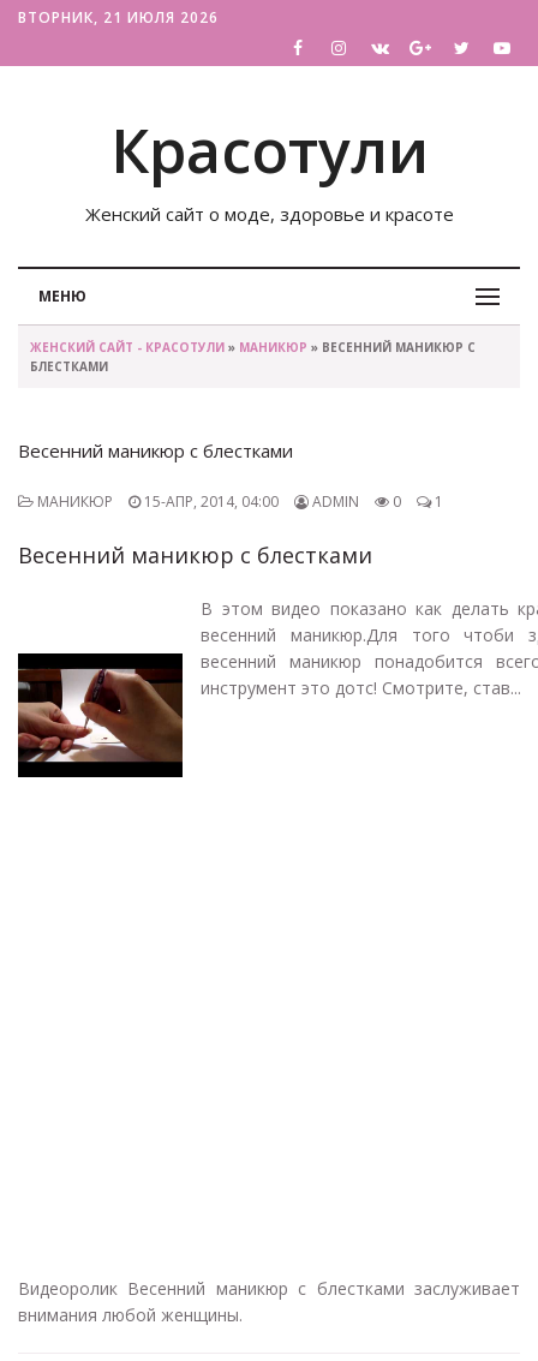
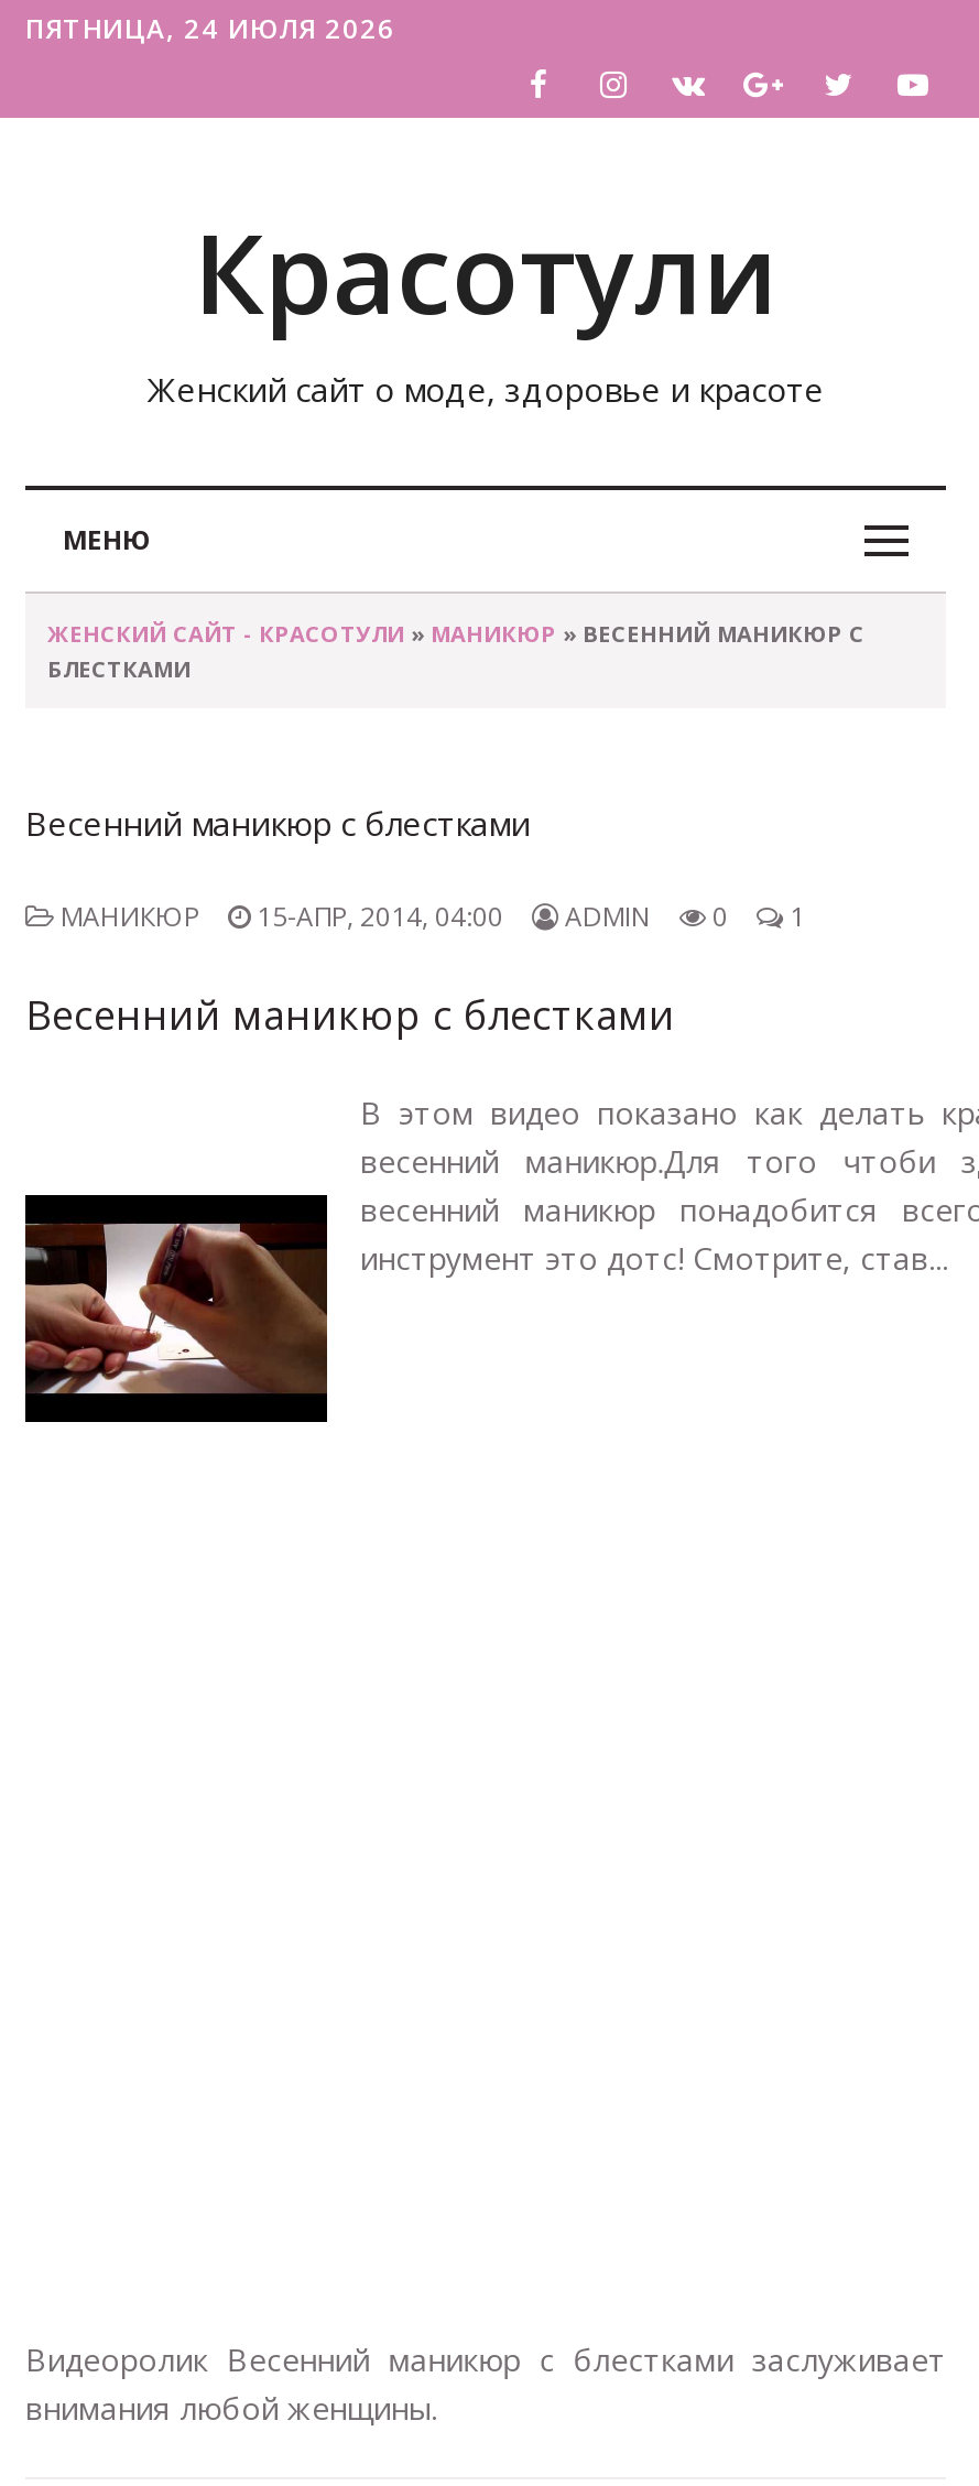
[18,7,219,28] ВТОРНИК, 21 ИЮЛЯ 2026 -> [25,10,395,47] ПЯТНИЦА, 24 ИЮЛЯ 2026

